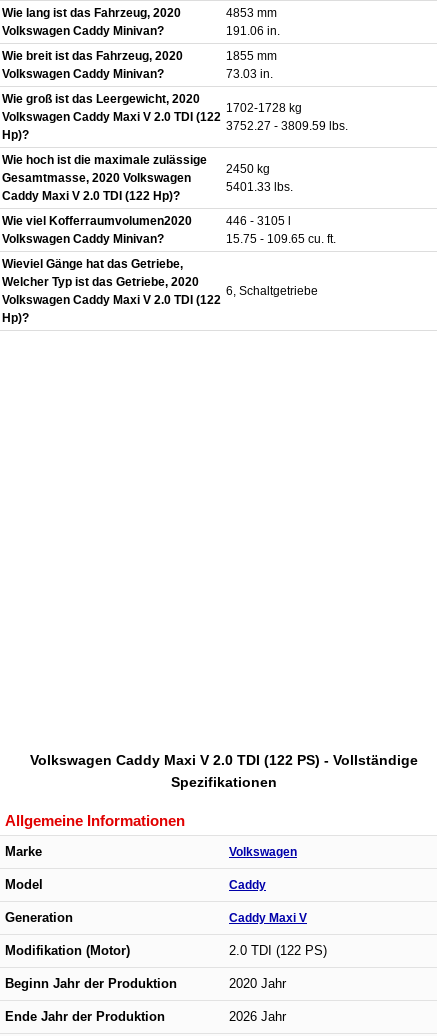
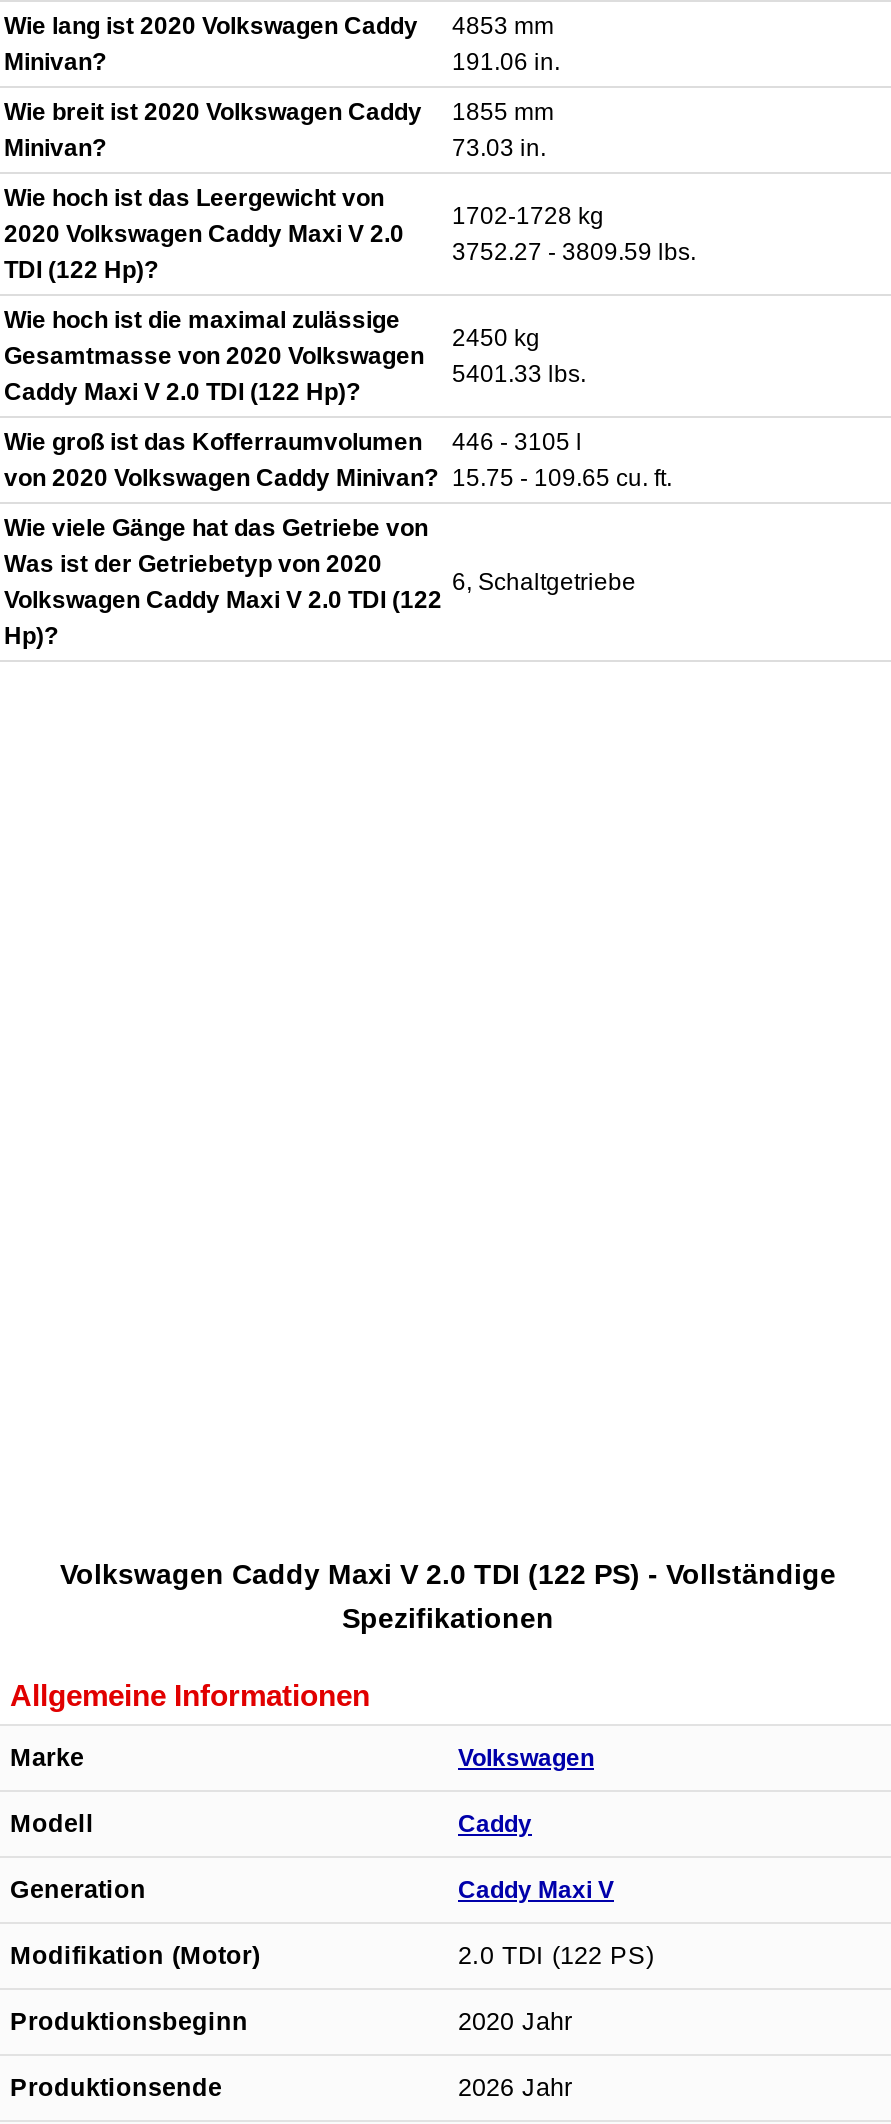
[2,5,181,37] Wie lang ist das Fahrzeug, 2020 | Volkswagen Caddy Minivan? -> [4,11,418,75] Wie lang ist 2020 Volkswagen Caddy | Minivan?
[2,48,183,80] Wie breit ist das Fahrzeug, 2020 | Volkswagen Caddy Minivan? -> [4,97,422,161] Wie breit ist 2020 Volkswagen Caddy | Minivan?
[2,91,221,141] Wie groß ist das Leergewicht, 2020 | Volkswagen Caddy Maxi V 2.0 TDI (122 | Hp)? -> [4,183,404,283] Wie hoch ist das Leergewicht von | 2020 Volkswagen Caddy Maxi V 2.0 | TDI (122 Hp)?
[2,152,207,184] Wie hoch ist die maximale zulässige | Gesamtmasse, 2020 Volkswagen -> [4,305,424,369] Wie hoch ist die maximal zulässige | Gesamtmasse von 2020 Volkswagen
[2,213,192,245] Wie viel Kofferraumvolumen2020 | Volkswagen Caddy Minivan? -> [4,427,438,491] Wie groß ist das Kofferraumvolumen | von 2020 Volkswagen Caddy Minivan?
[2,256,199,288] Wieviel Gänge hat das Getriebe, | Welcher Typ ist das Getriebe, 2020 -> [4,513,428,577] Wie viele Gänge hat das Getriebe von | Was ist der Getriebetyp von 2020
[5,878,43,892] Model -> [10,1809,94,1837] Modell
[5,977,177,991] Beginn Jahr der Produktion -> [10,2007,248,2035] Produktionsbeginn
[5,1010,165,1024] Ende Jahr der Produktion -> [10,2073,222,2101] Produktionsende

